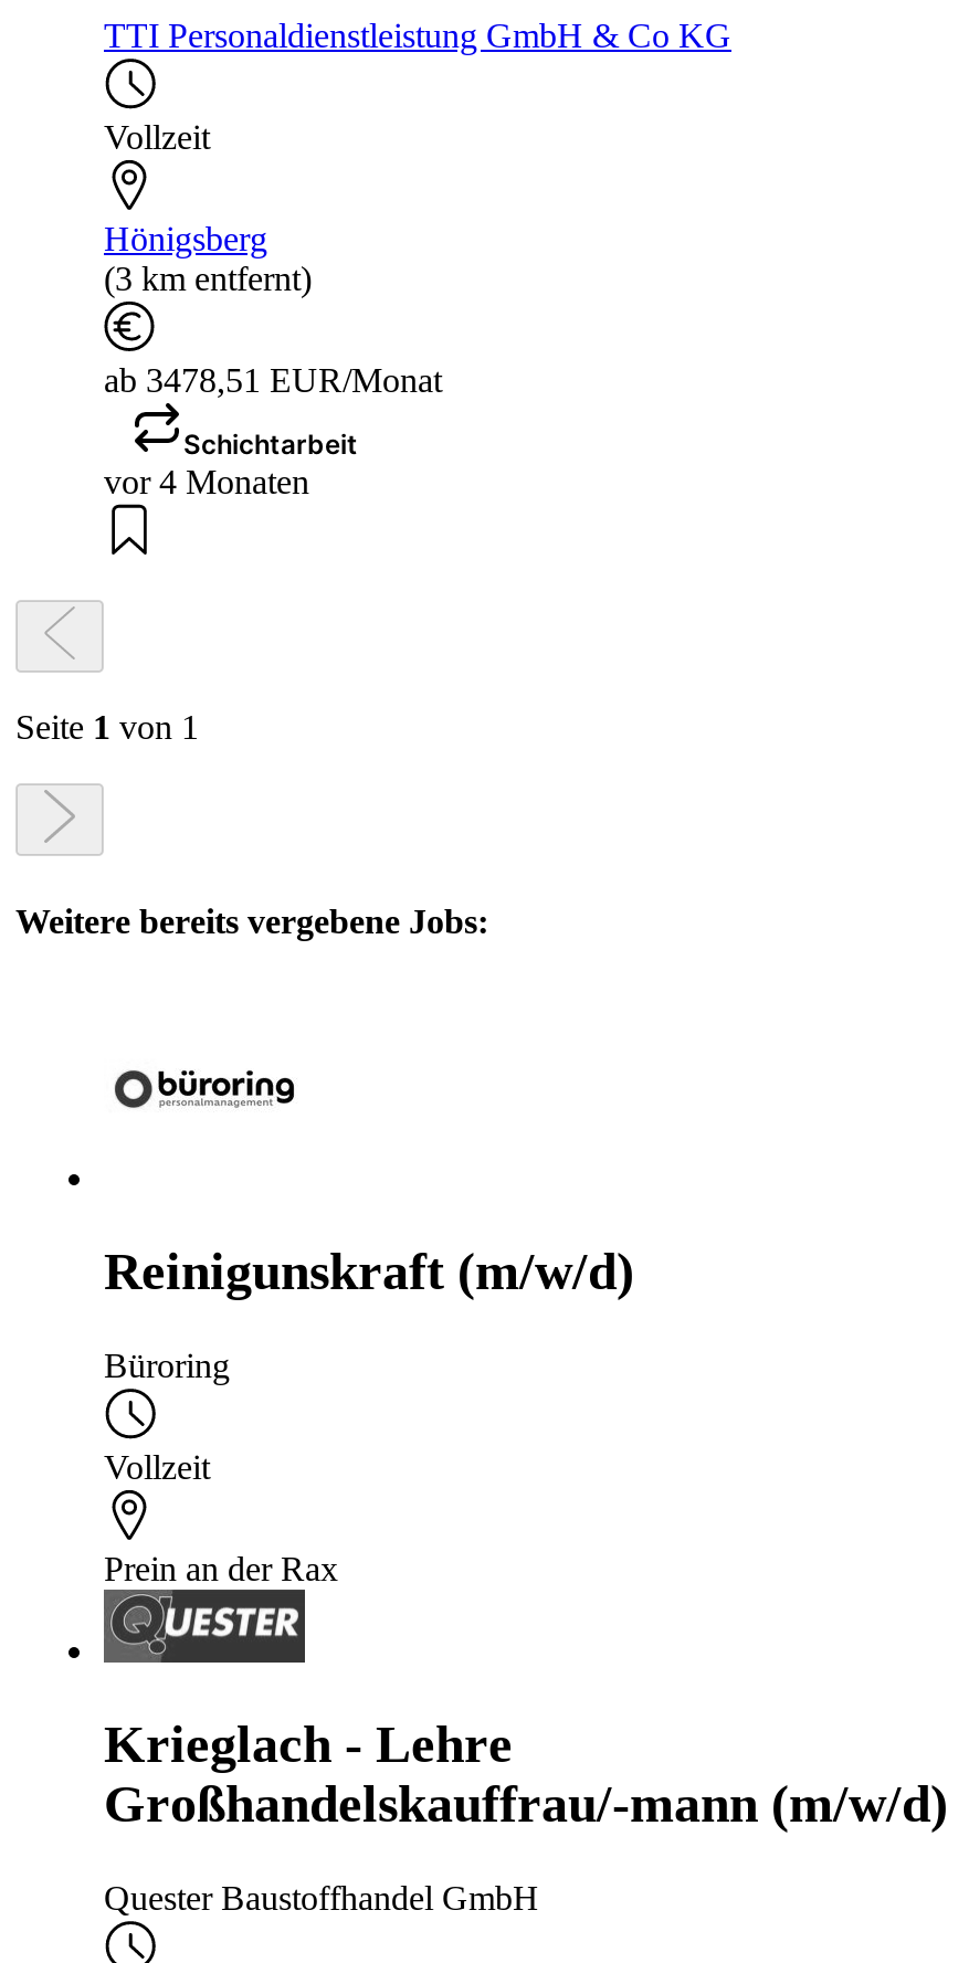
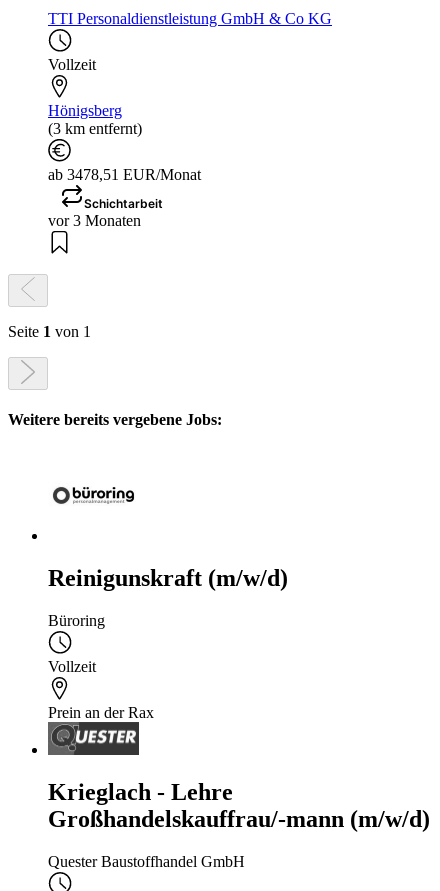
[104,462,309,500] vor 4 Monaten -> [48,212,141,229] vor 3 Monaten

